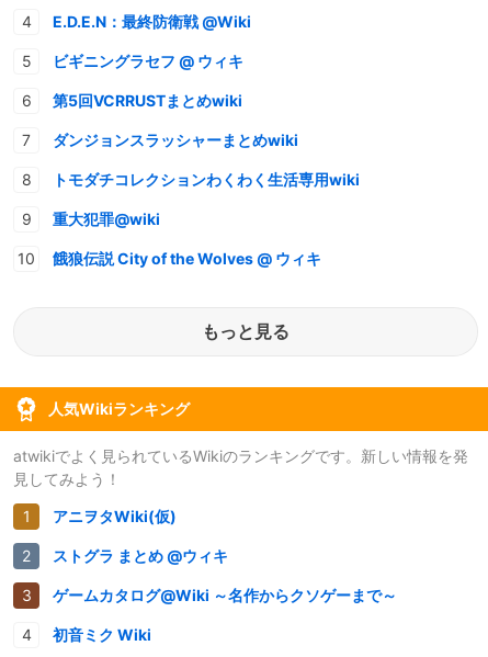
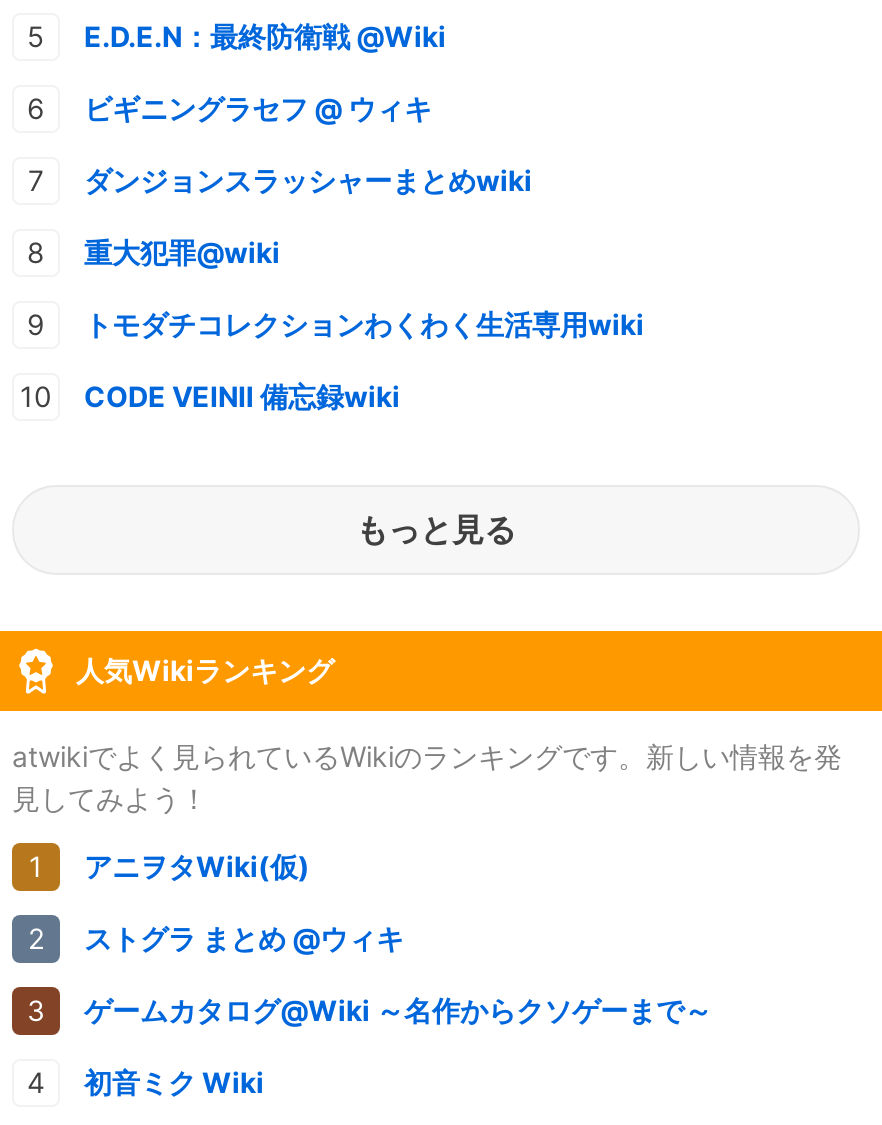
[53,91,242,109] 第5回VCRRUSTまとめwiki -> none
moved [53,209,160,228] -> [84,234,280,268]: 重大犯罪@wiki
[53,249,321,267] 餓狼伝説 City of the Wolves @ ウィキ -> [84,378,400,412] CODE VEINⅡ 備忘録wiki

